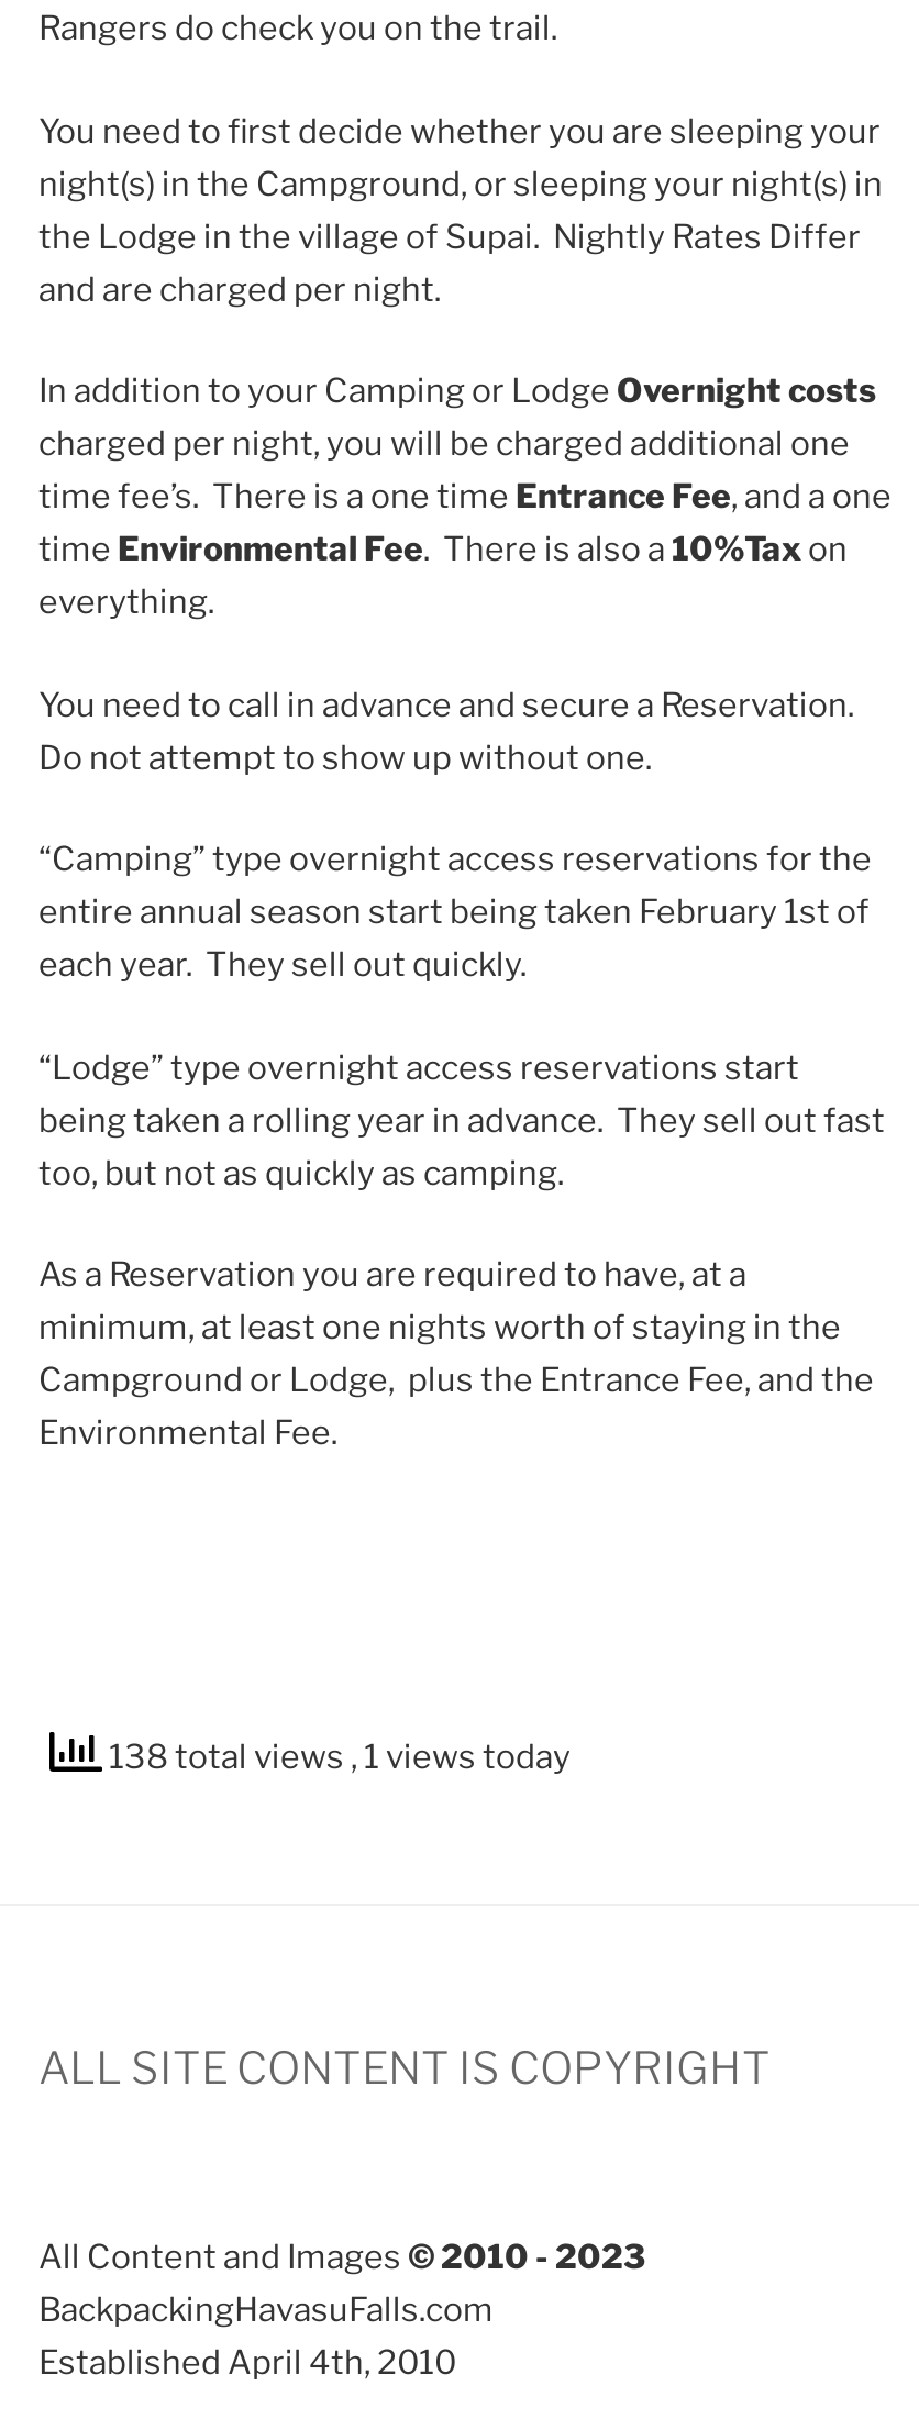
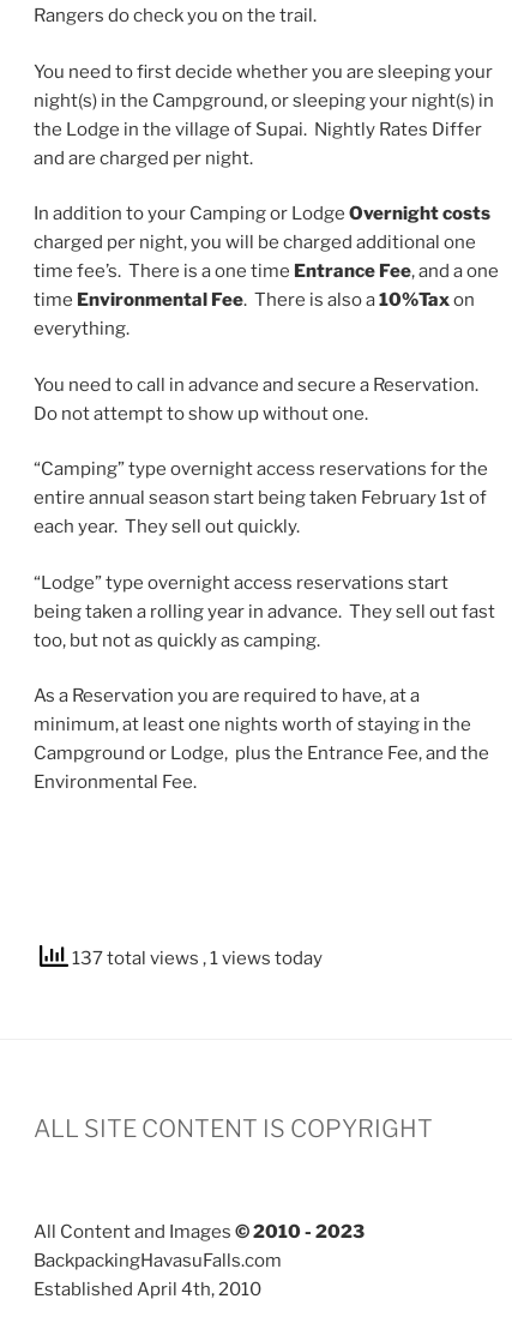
[102,1736,571,1776] 138 total views, 1 views today -> [68,948,323,969] 137 total views, 1 views today

